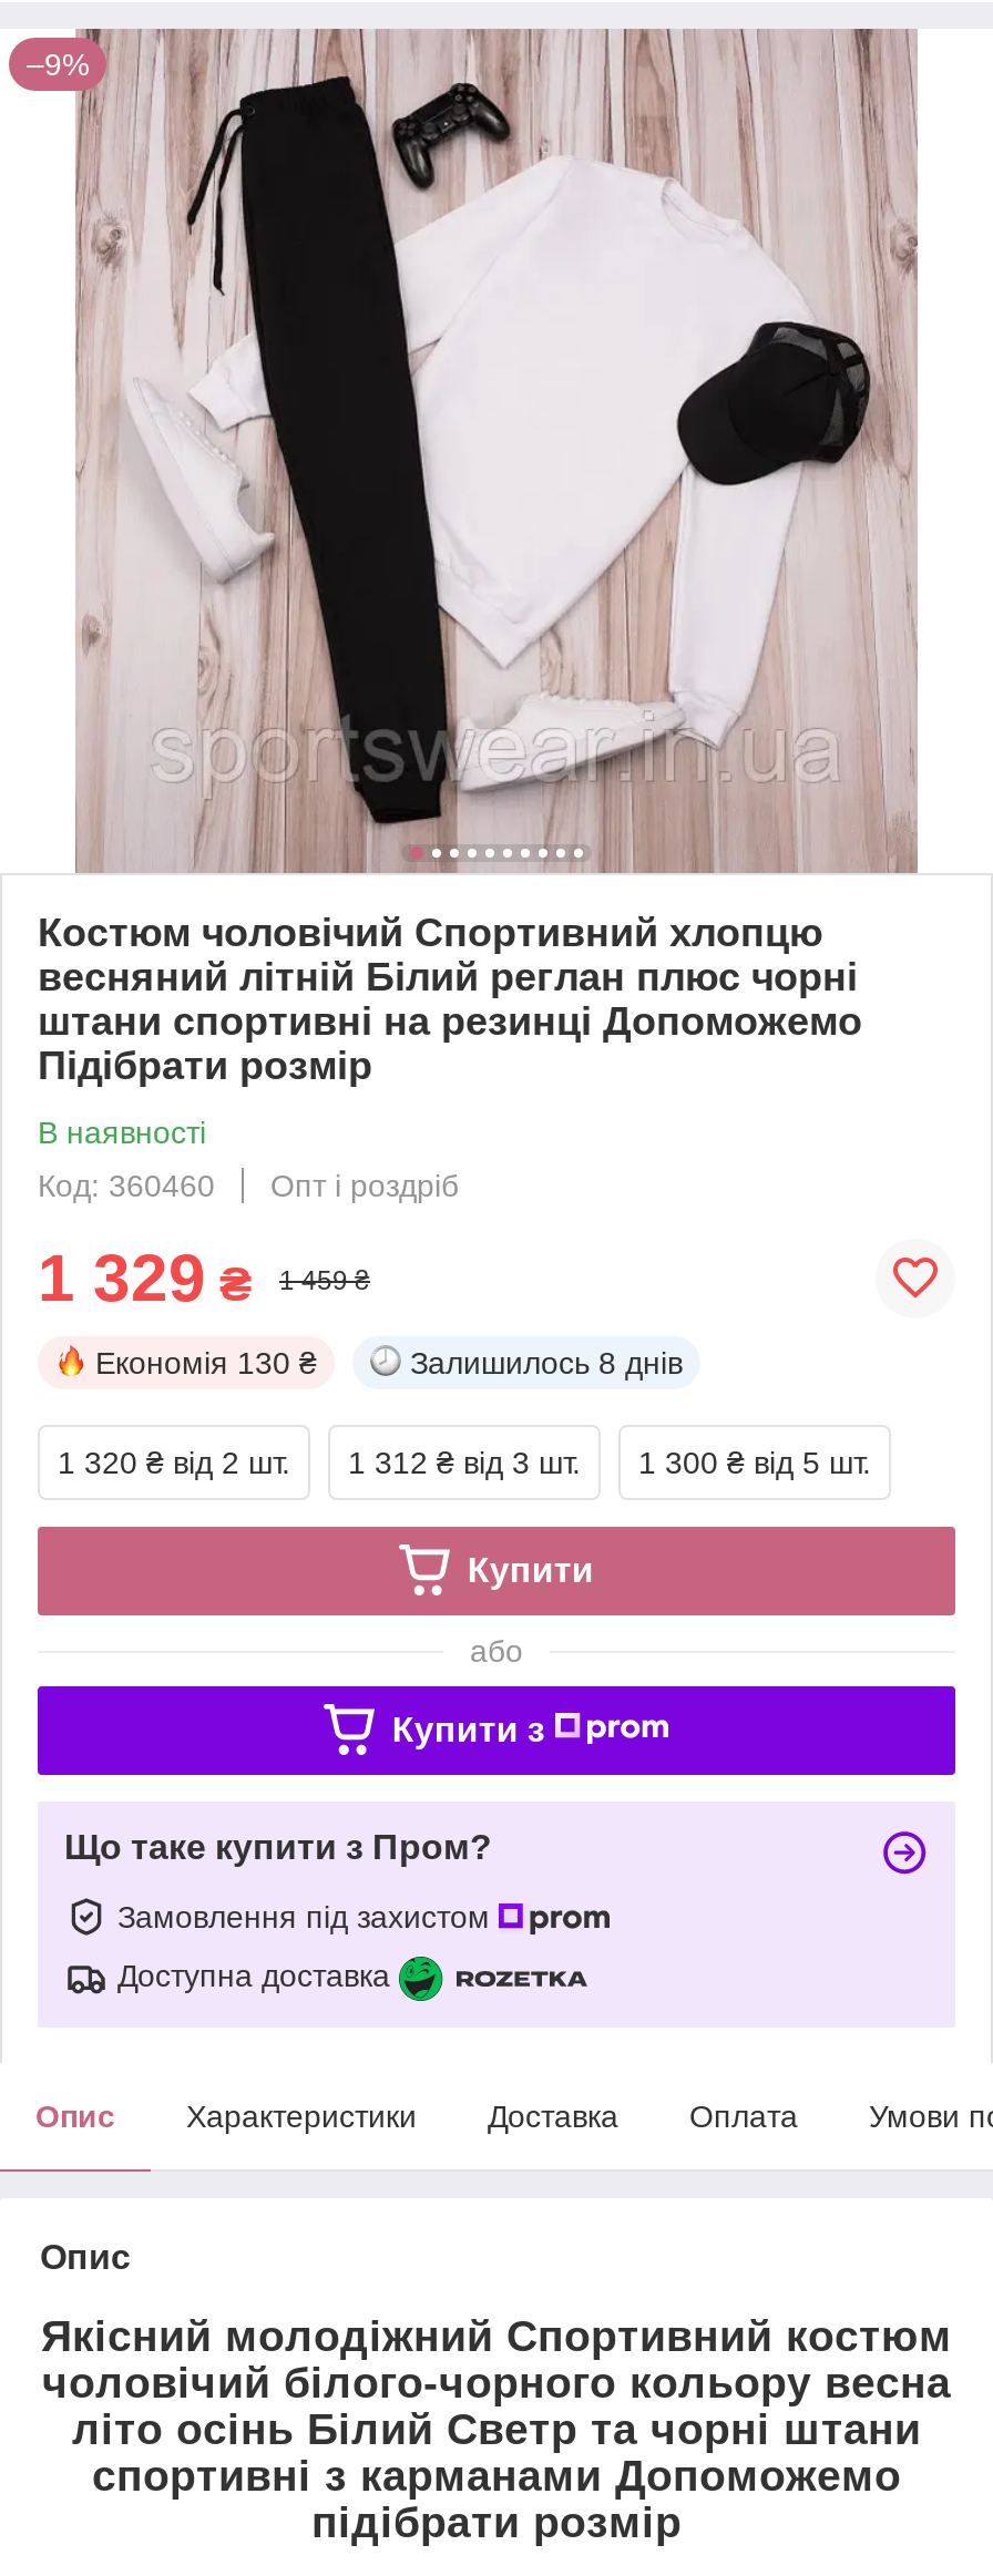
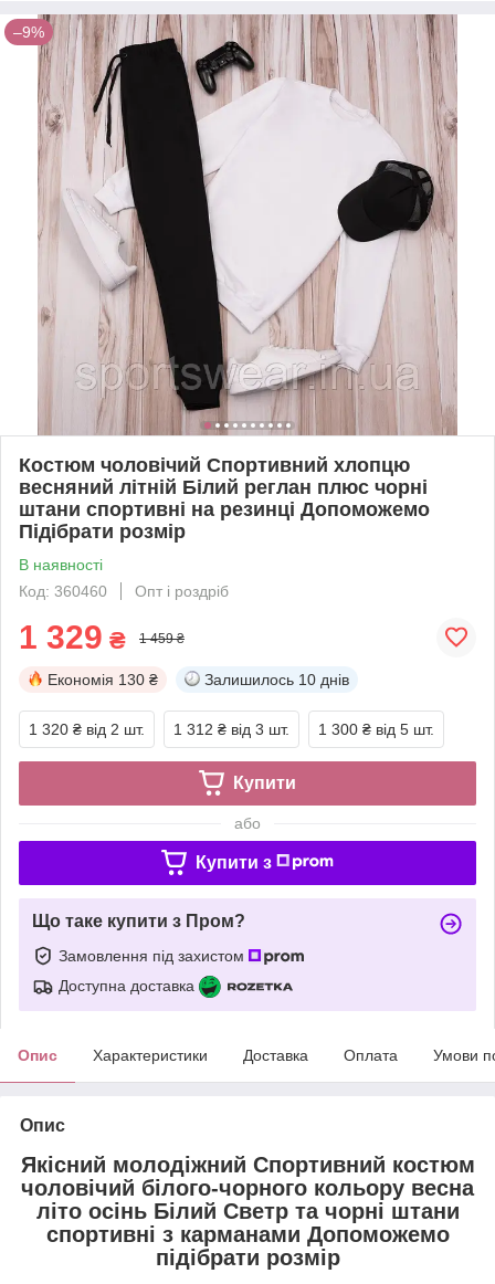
[410,1345,683,1380] Залишилось 8 днів -> [204,671,349,688] Залишилось 10 днів

